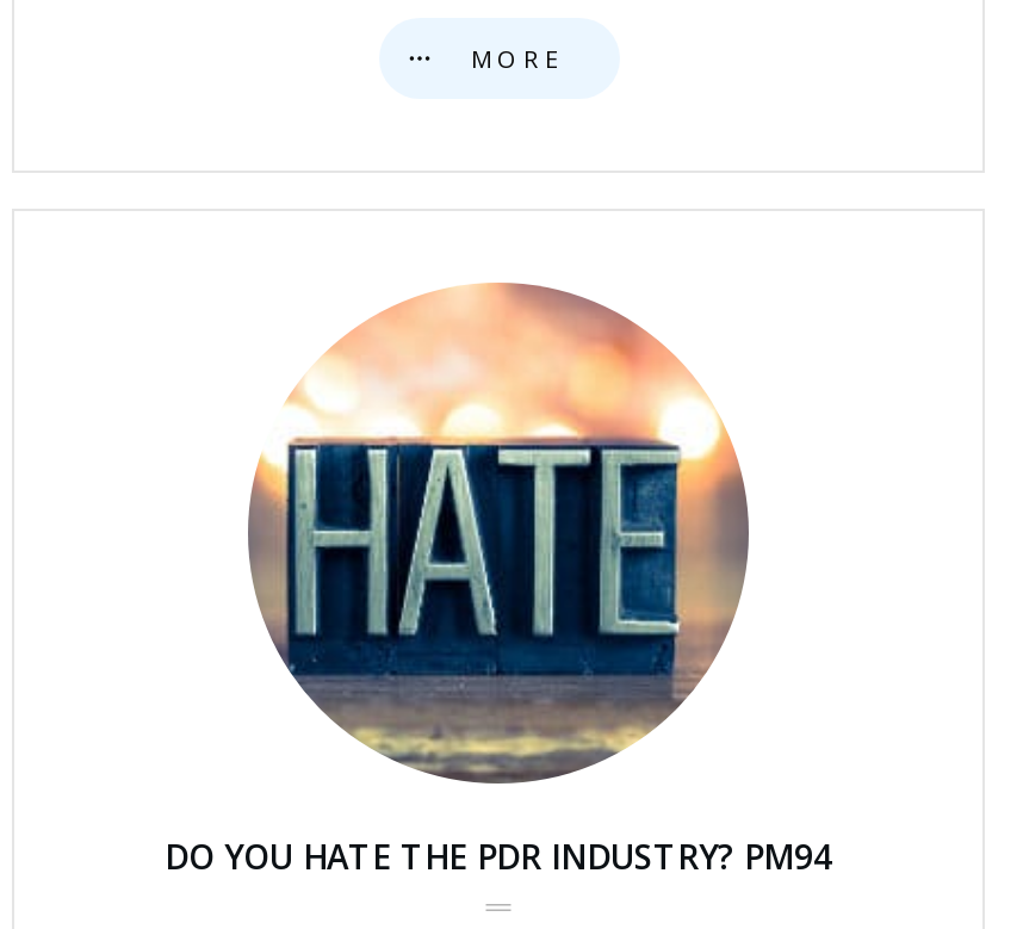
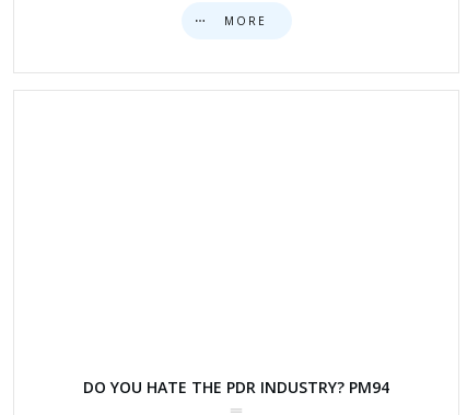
[246,280,751,786] [image] -> none

